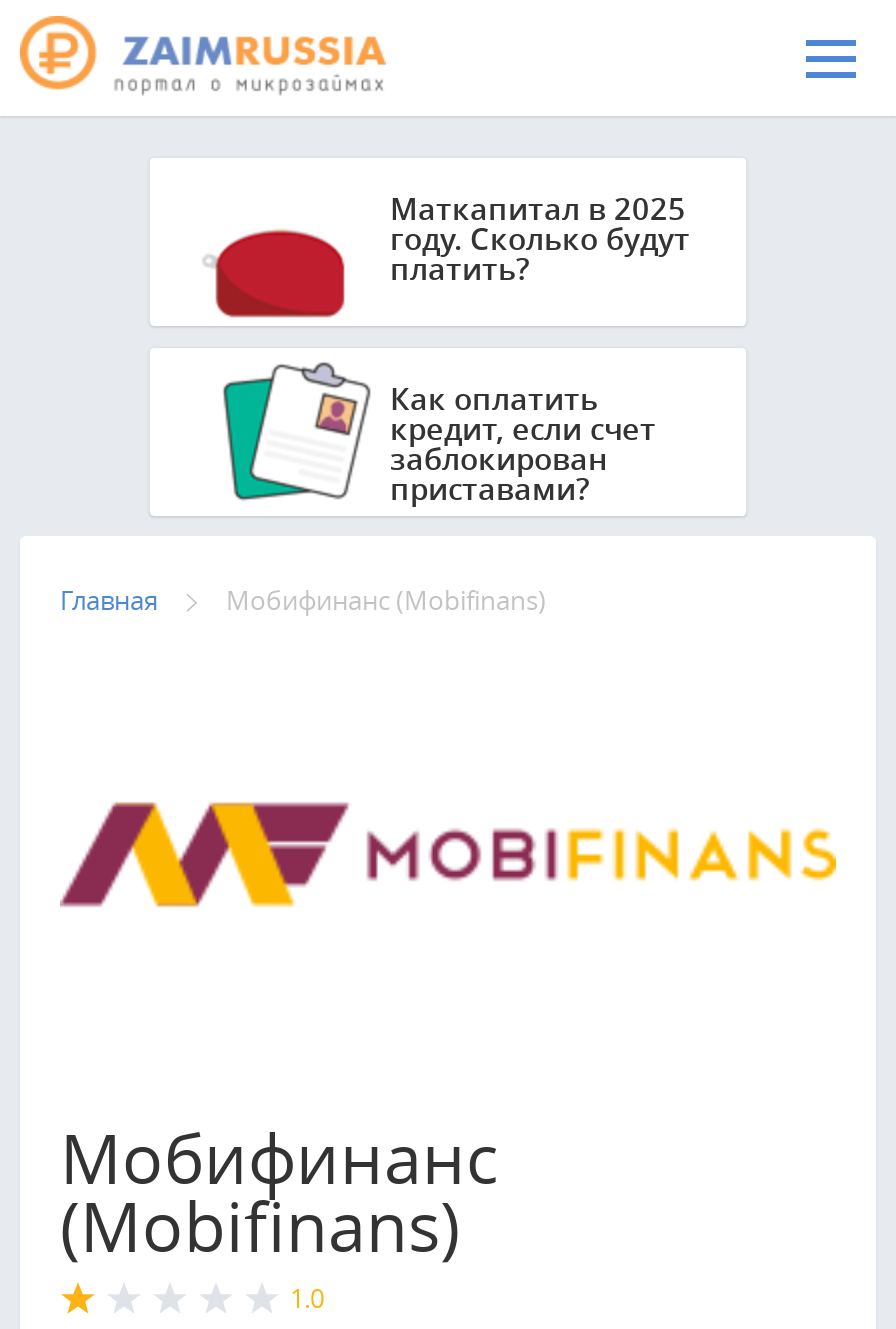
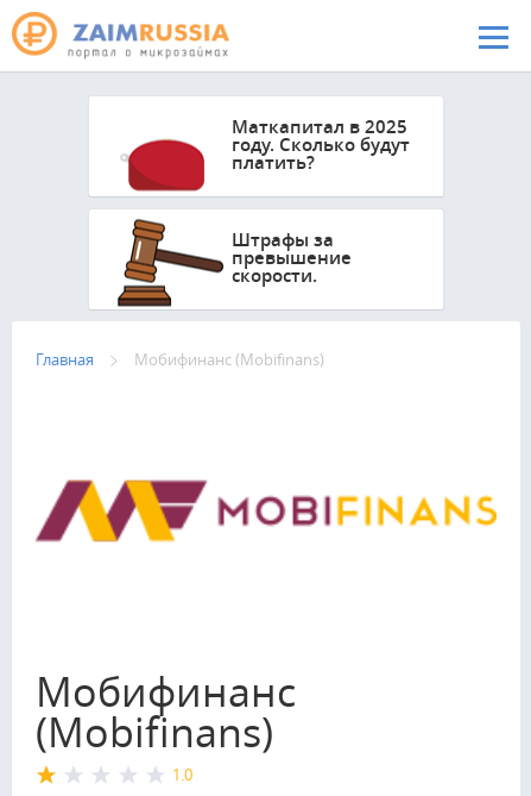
[198,360,656,512] [image] | Как оплатить | кредит, если счет | заблокирован | приставами? -> [116,218,352,307] [image] | Штрафы за | превышение | скорости.

